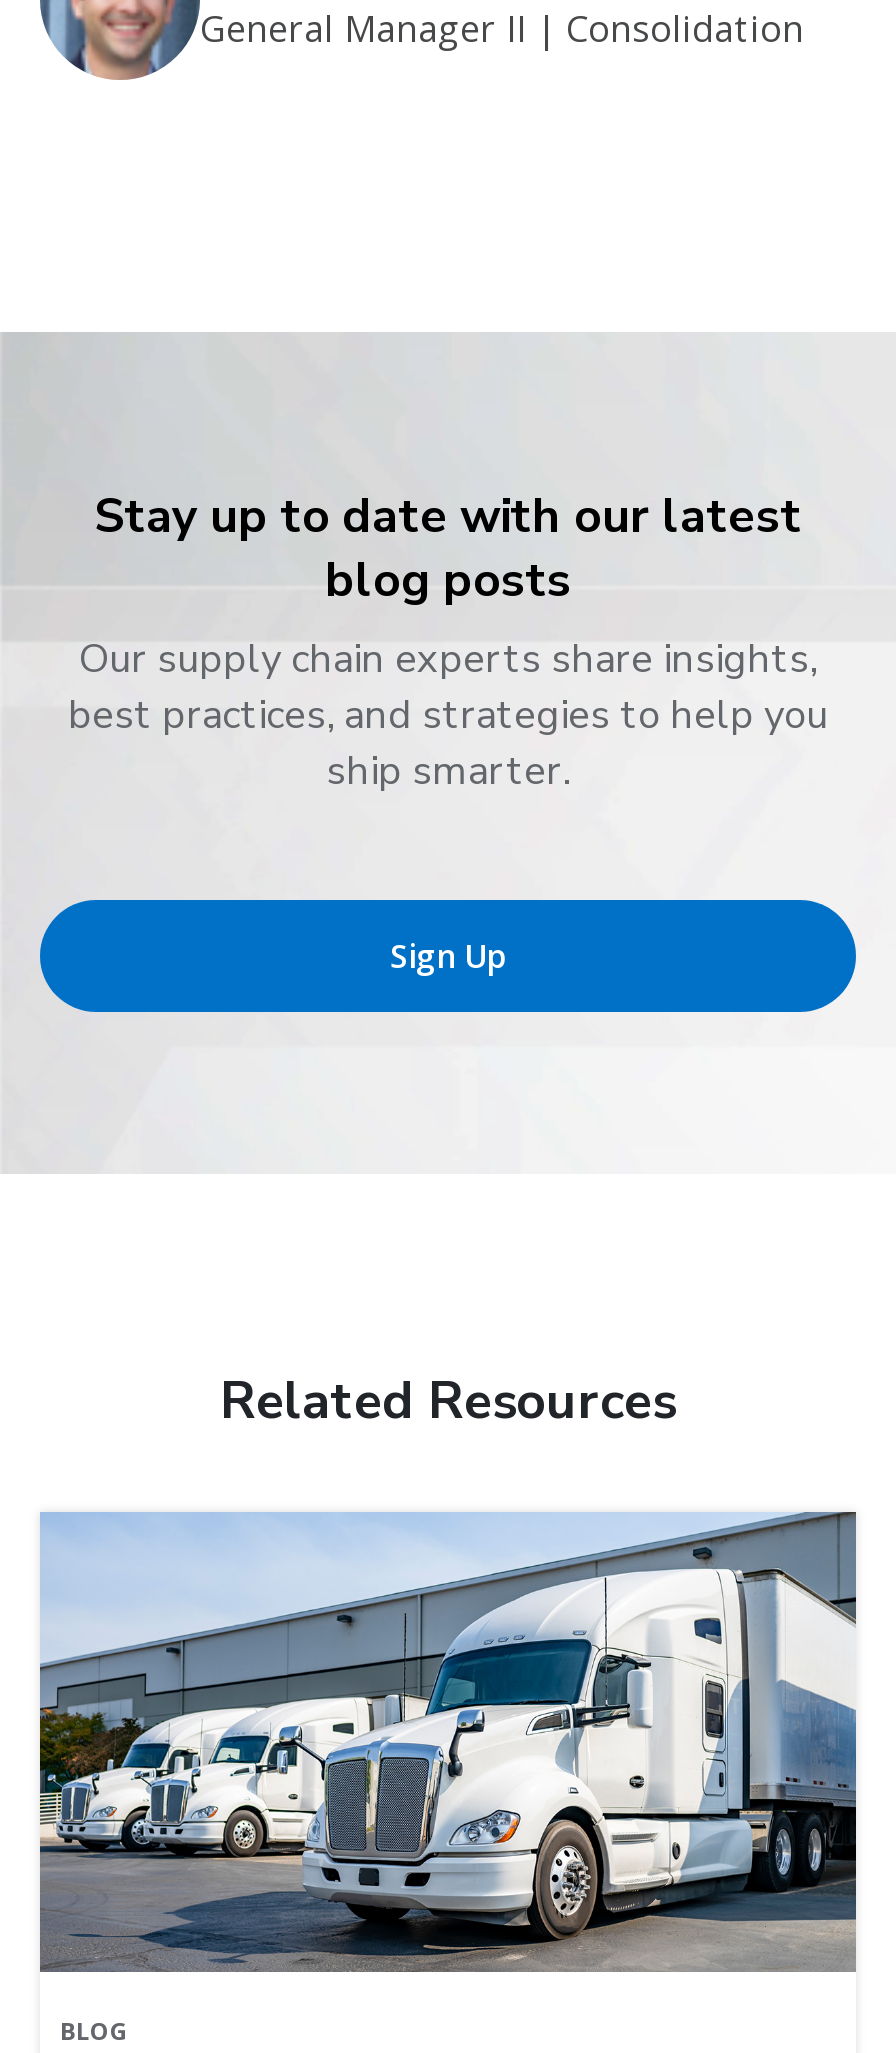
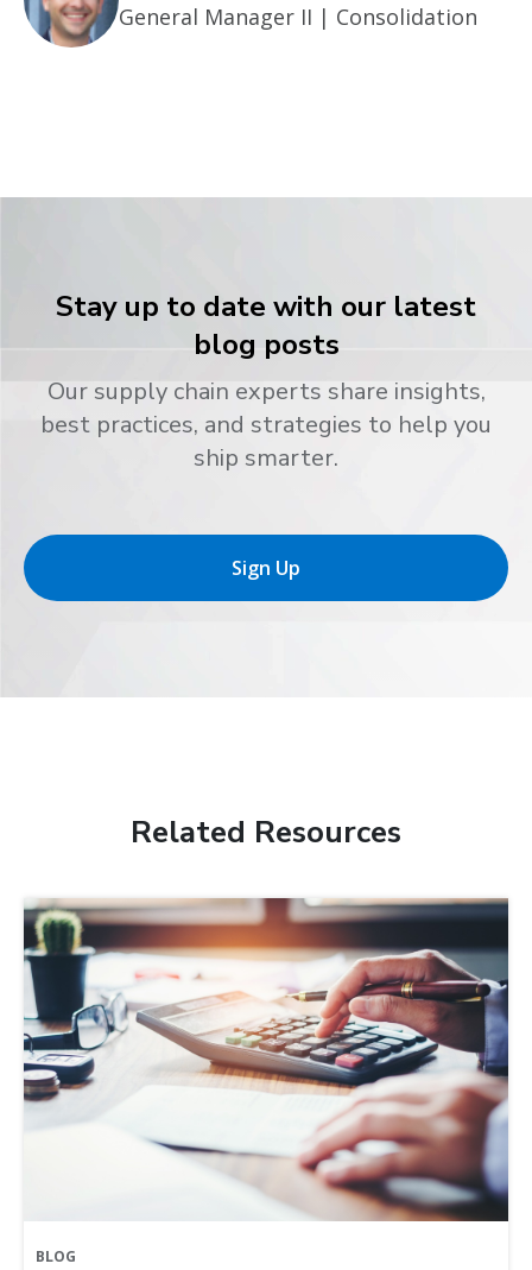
[38,1510,858,1972] [image] -> [23,897,509,1221] [image]

